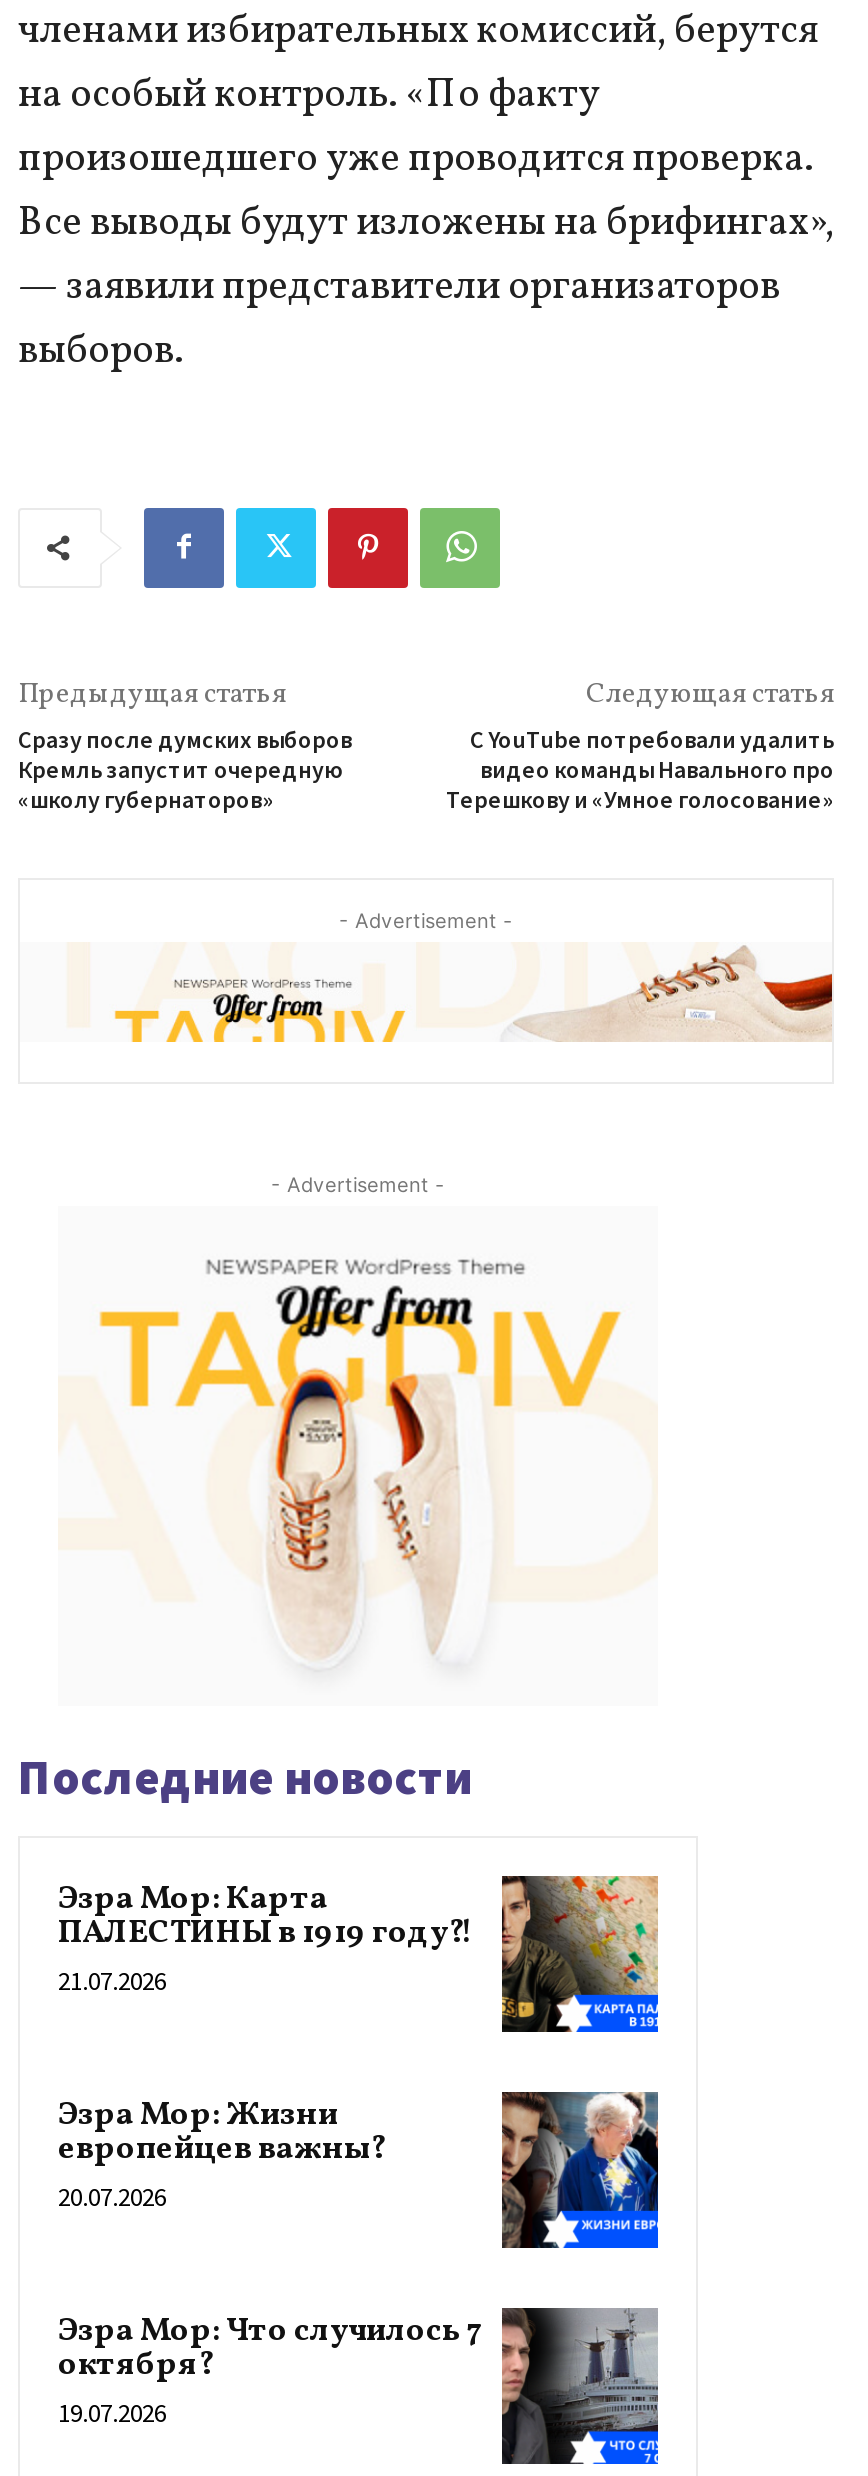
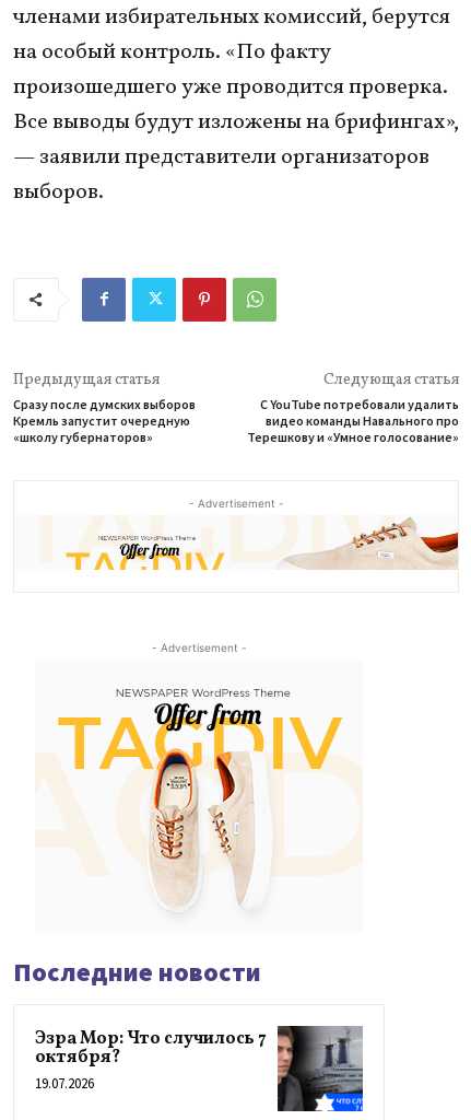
[58,1874,660,2214] [image] | Эзра Мор: Карта | ПАЛЕСТИНЫ в 1919 году?! | 21.07.2026 | Эзра Мор: Жизни | европейцев важны? | 20.07.2026 -> none
[500,2090,660,2250] [image] -> none

